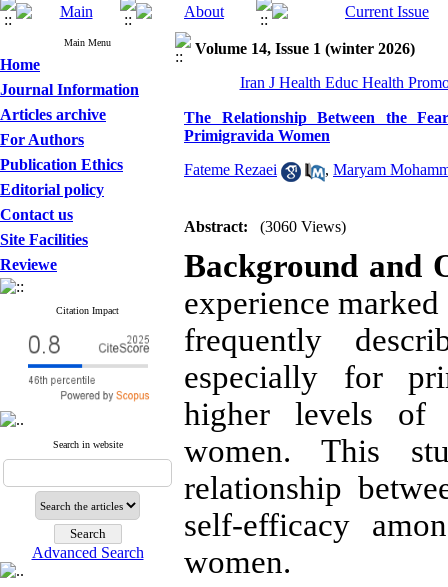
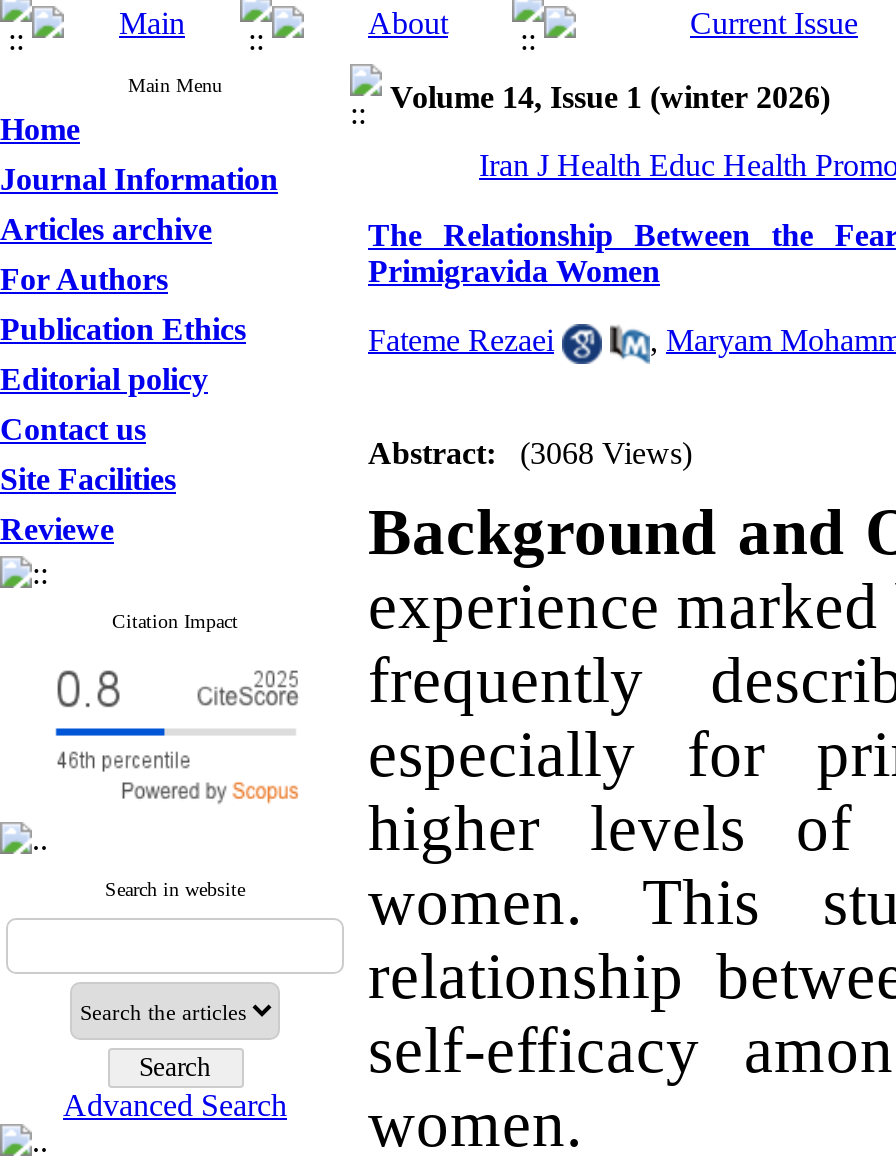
[184,218,346,235] Abstract: (3060 Views) -> [368,436,692,470] Abstract: (3068 Views)

